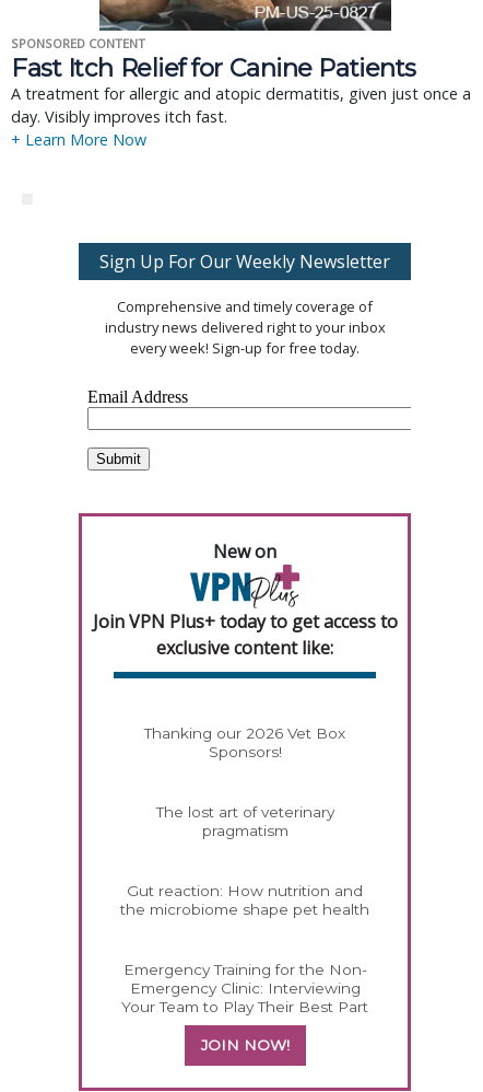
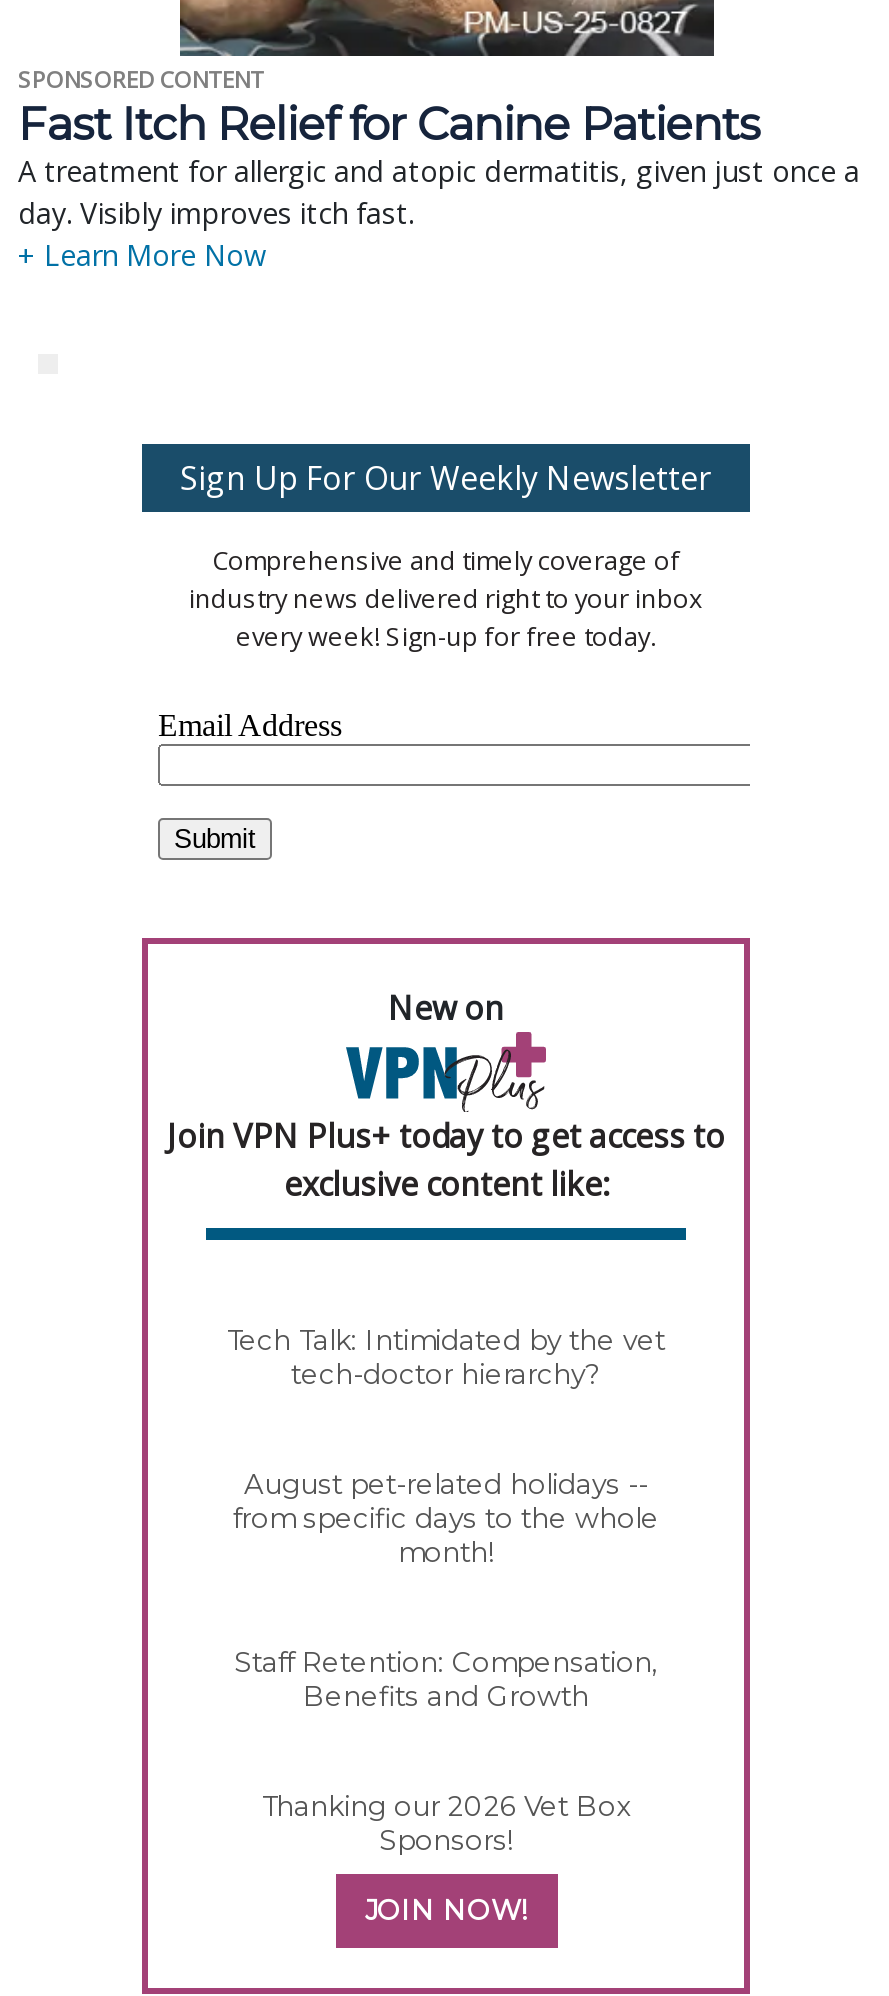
none -> [227,1323,665,1711] Tech Talk: Intimidated by the vet | tech-doctor hierarchy? | August pet-related holidays -- | from specific days to the whole | month! | Staff Retention: Compensation, | Benefits and Growth
moved [144,724,345,760] -> [262,1789,630,1855]: Thanking our 2026 Vet Box | Sponsors!
[120,803,369,1015] The lost art of veterinary | pragmatism | Gut reaction: How nutrition and | the microbiome shape pet health | Emergency Training for the Non- | Emergency Clinic: Interviewing | Your Team to Play Their Best Part -> none

